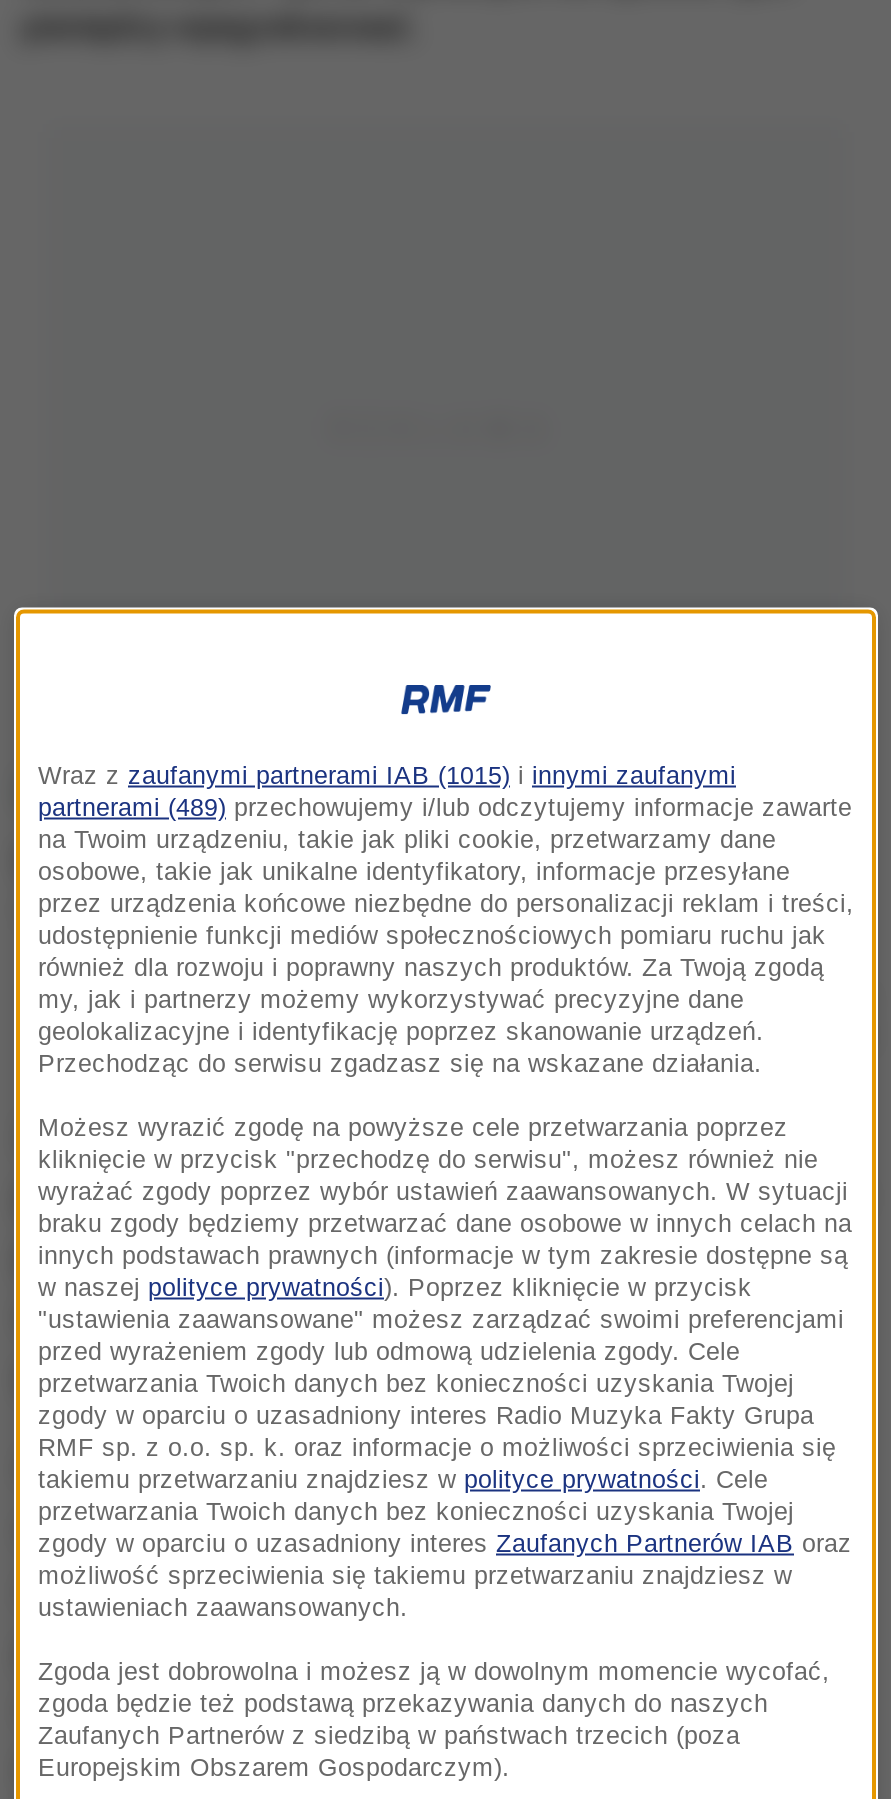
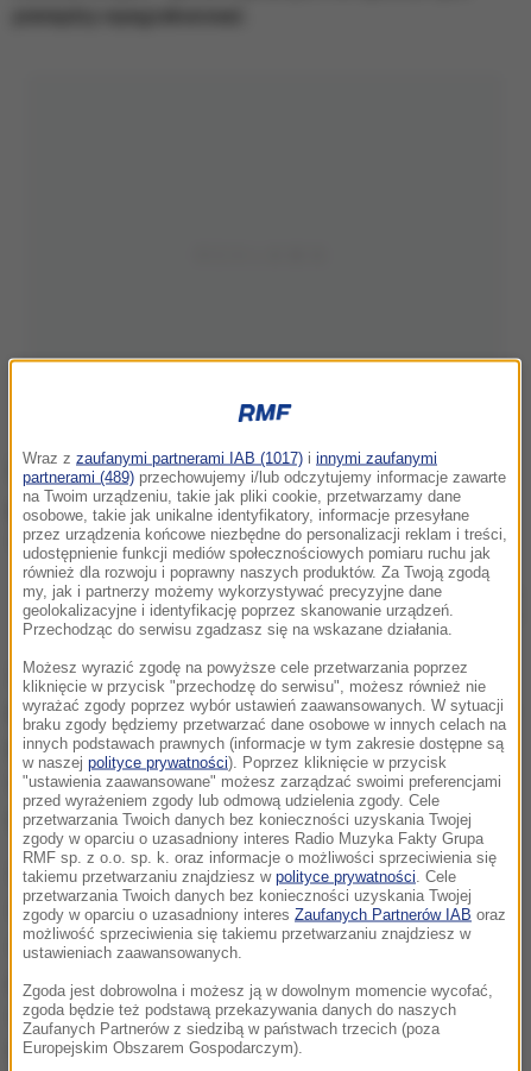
[38,762,736,790] Wraz z zaufanymi partnerami IAB (1015) i innymi zaufanymi -> [23,450,437,467] Wraz z zaufanymi partnerami IAB (1017) i innymi zaufanymi

